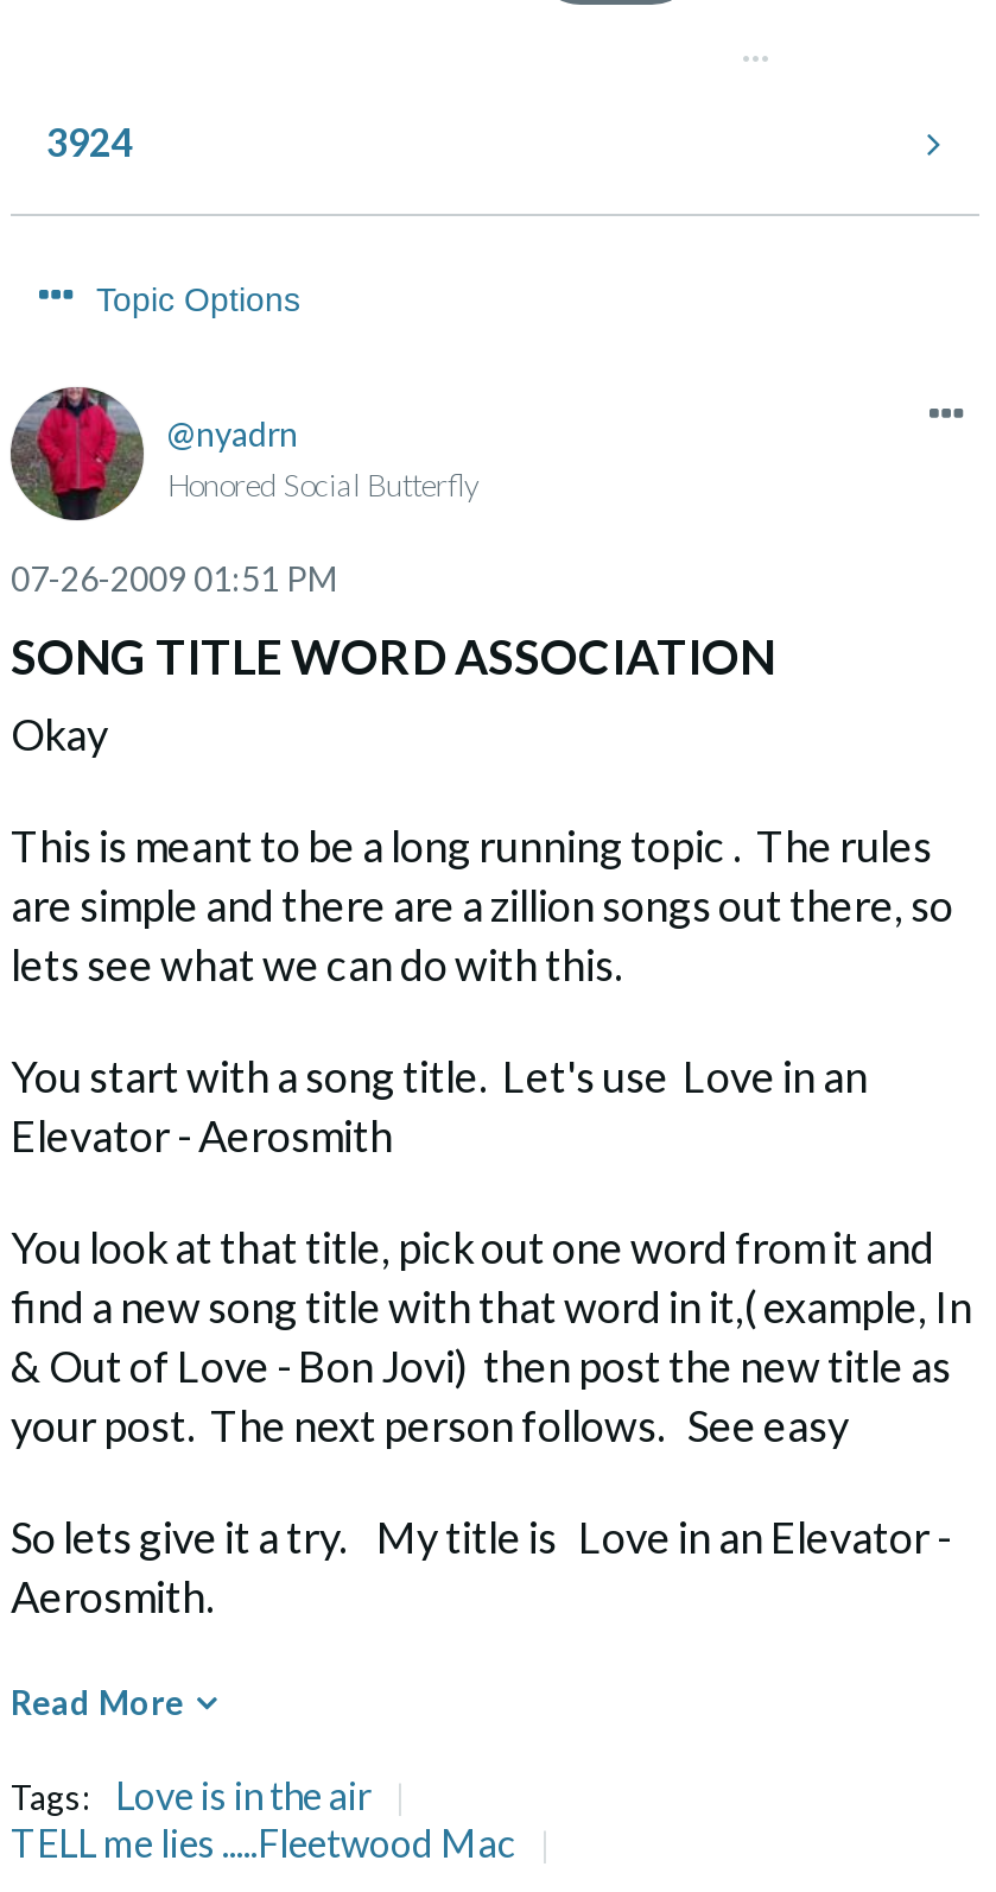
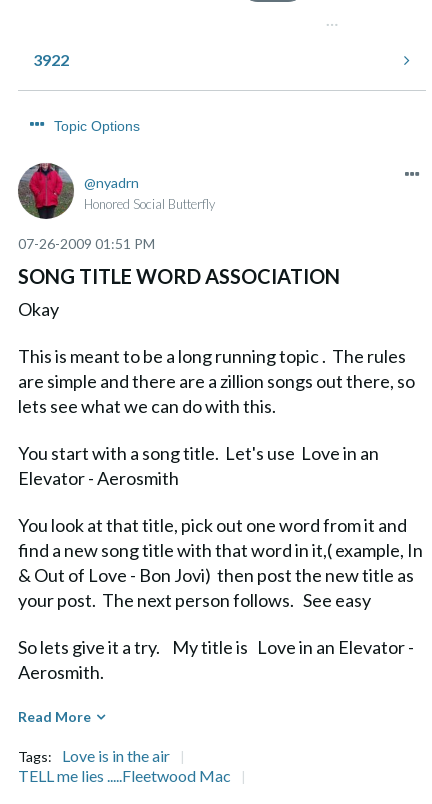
[46,118,132,163] 3924 -> [33,50,69,69] 3922

